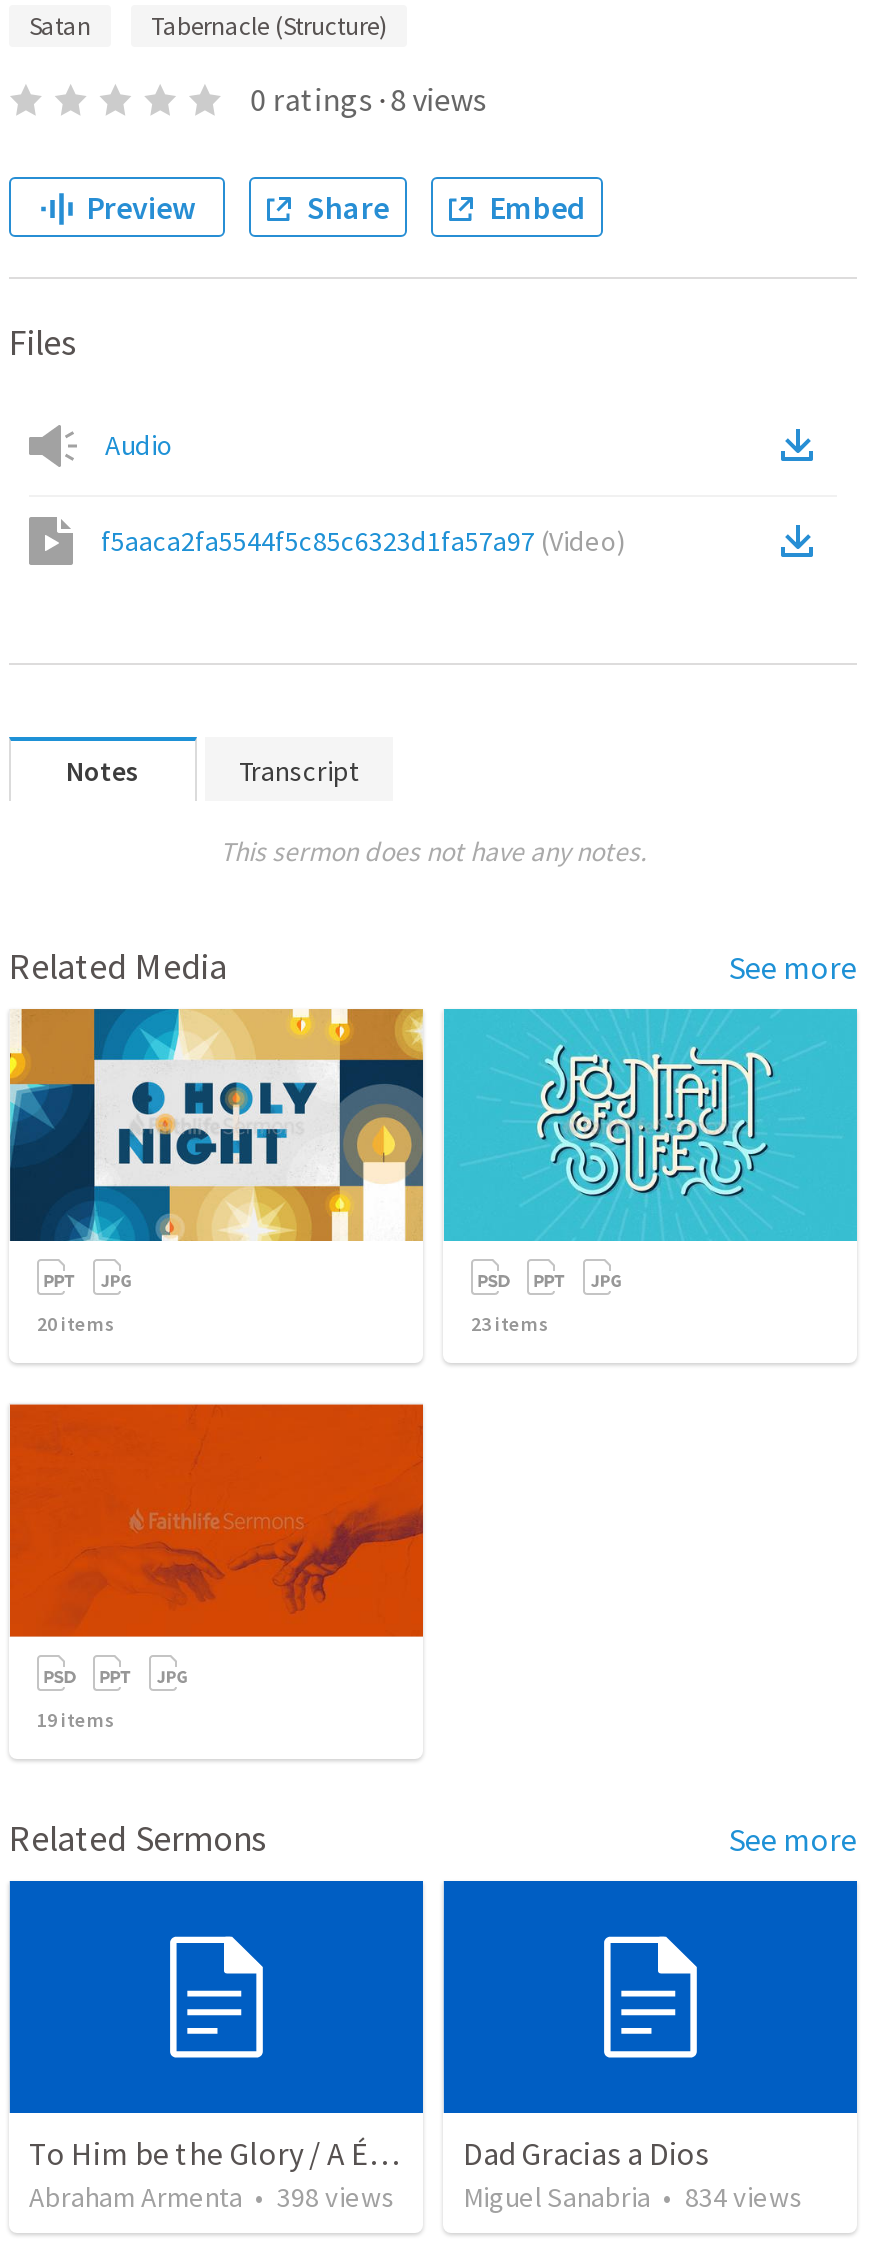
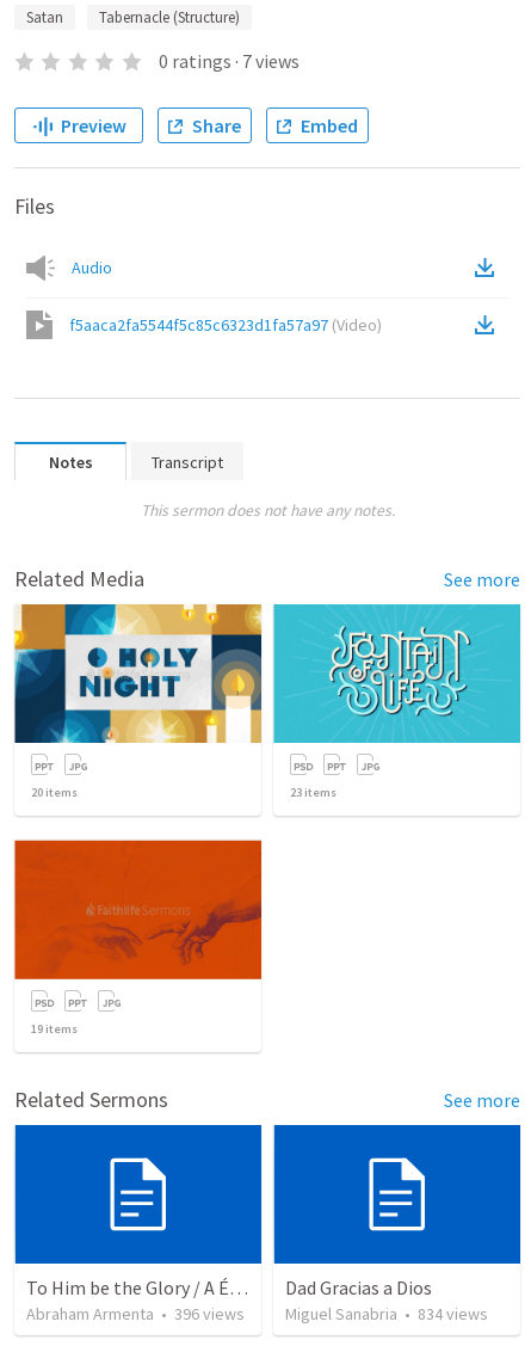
[250,79,486,119] 0 ratings · 8 views -> [158,49,299,73] 0 ratings · 7 views
[29,2180,395,2216] Abraham Armenta • 398 views -> [26,1303,245,1325] Abraham Armenta • 396 views

